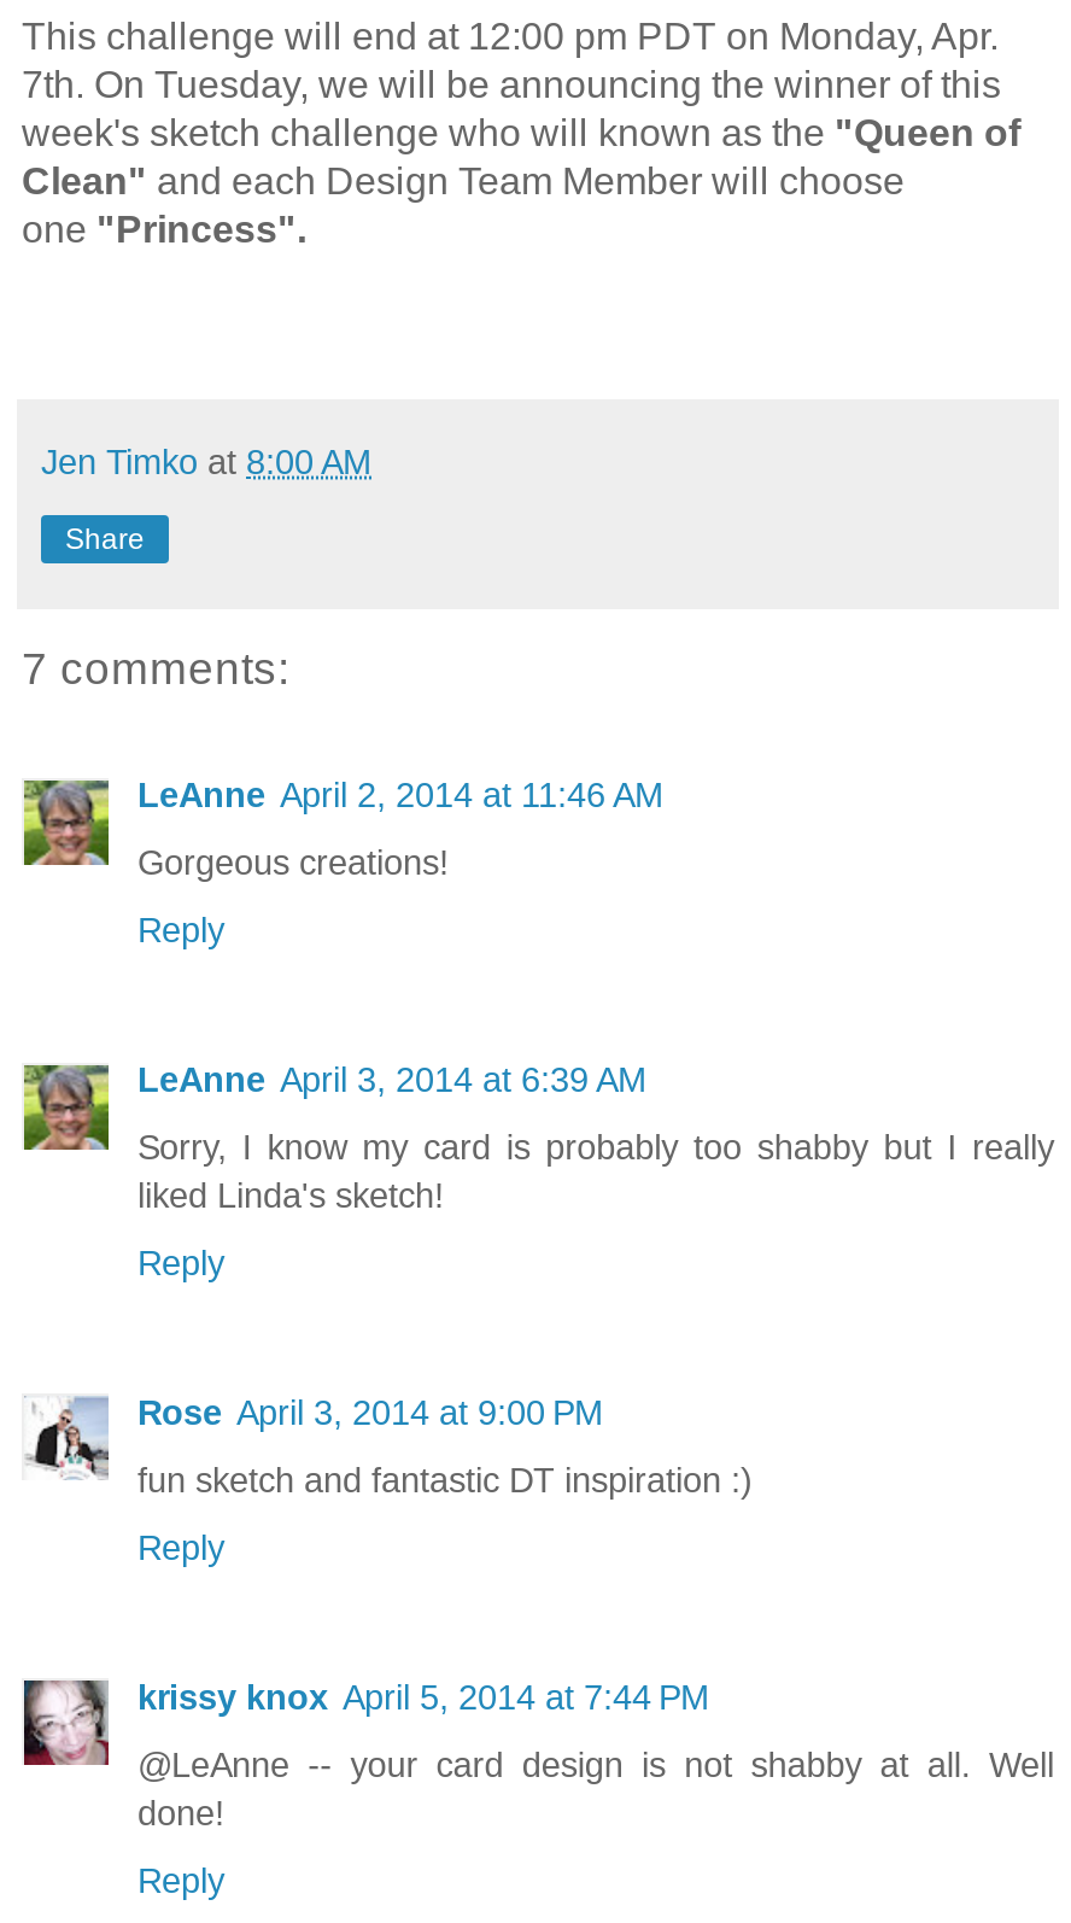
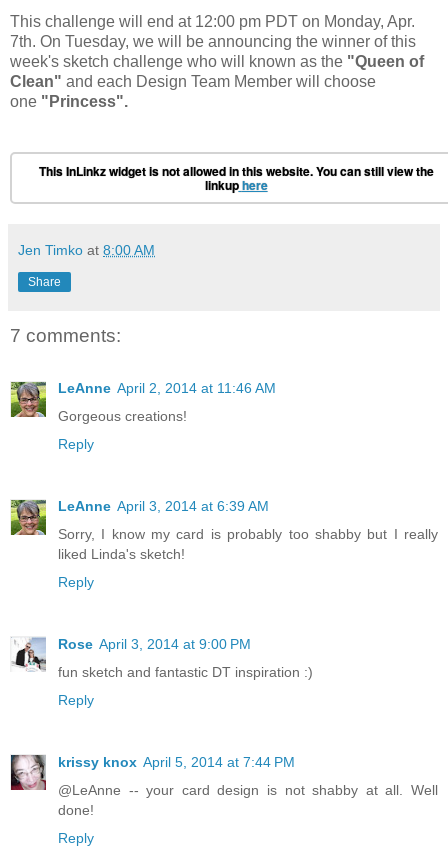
none -> [38,162,433,194] This InLinkz widget is not allowed in this website. You can still view the | linkup here

